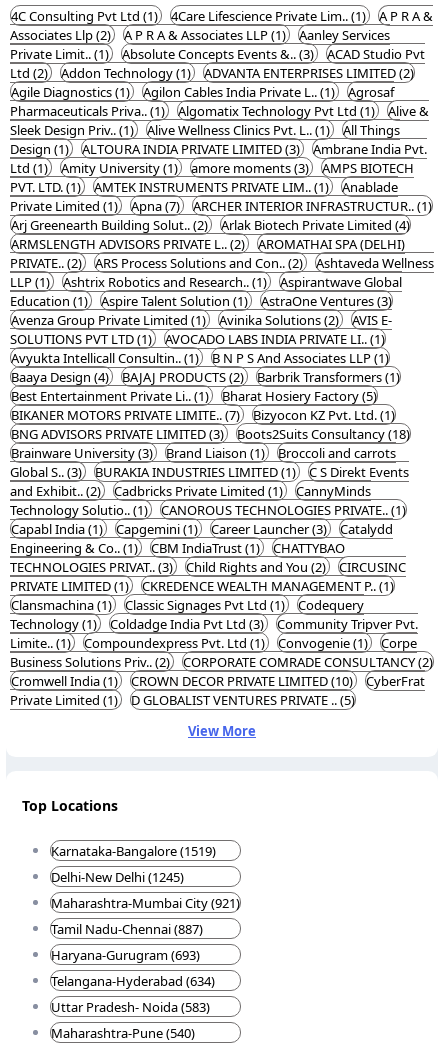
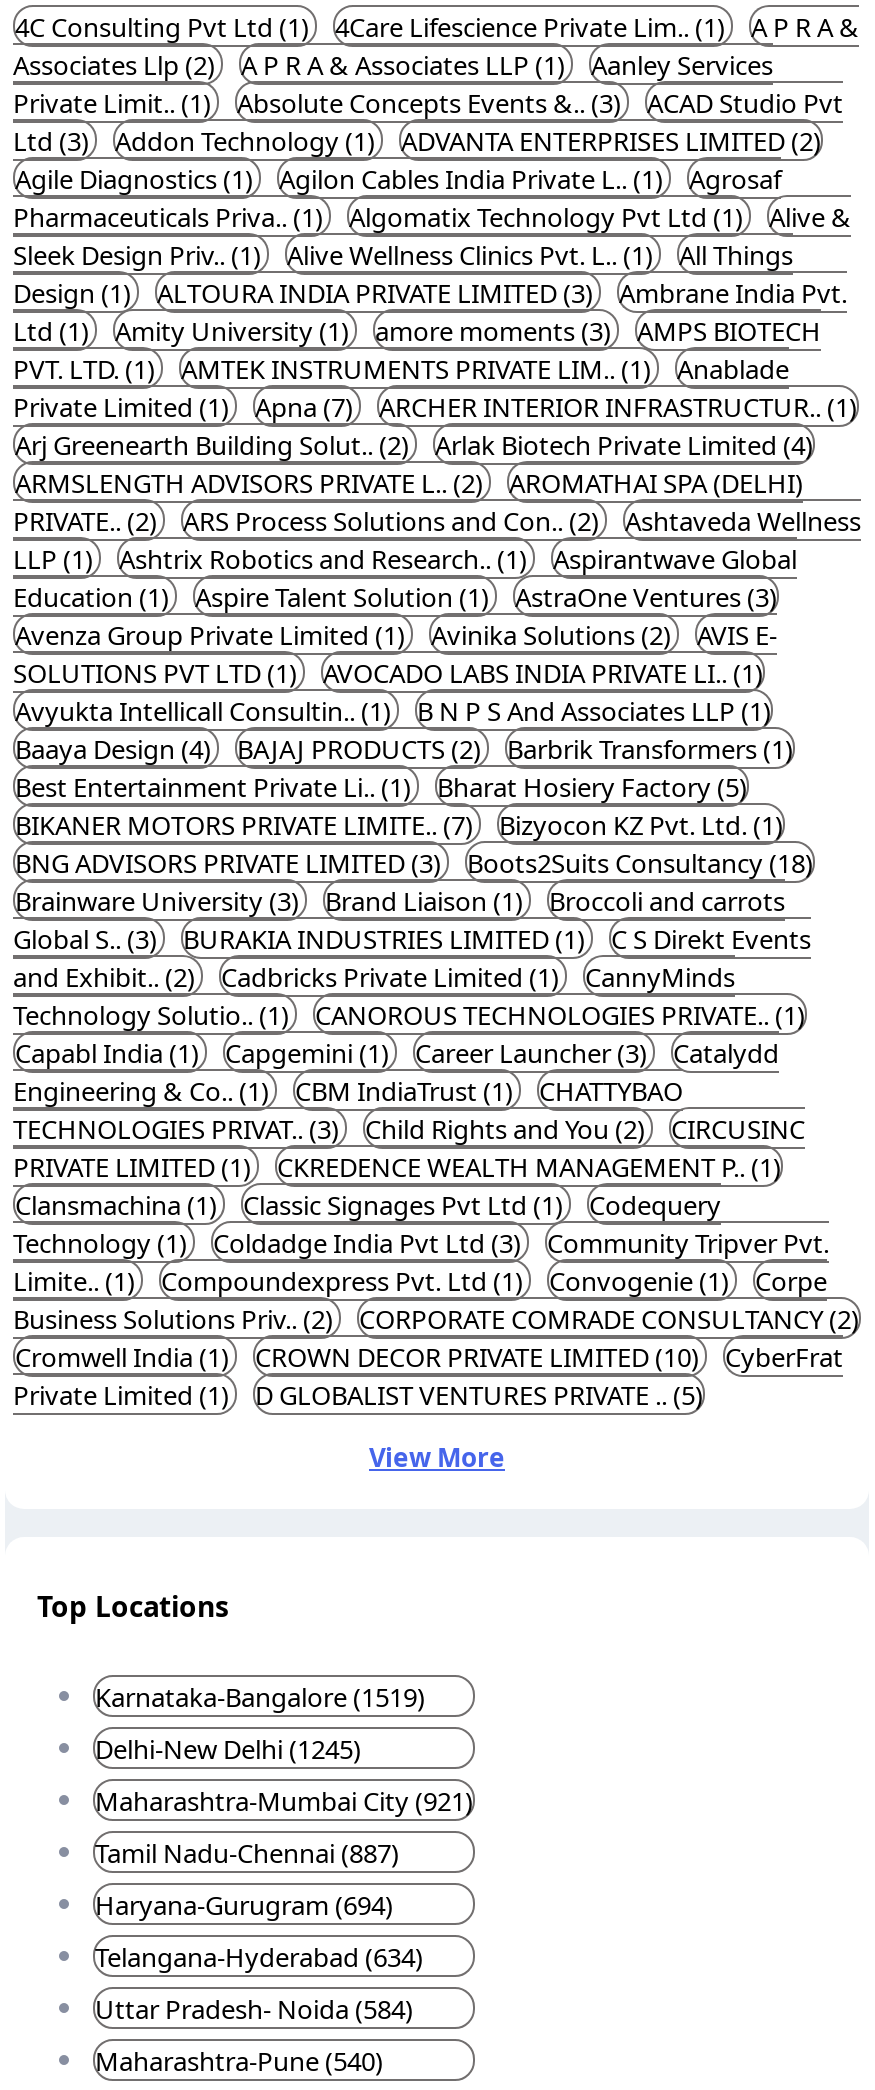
[10,64,414,82] Ltd (2) Addon Technology (1) ADVANTA ENTERPRISES LIMITED (2) -> [13,123,821,159] Ltd (3) Addon Technology (1) ADVANTA ENTERPRISES LIMITED (2)
[51,946,200,964] Haryana-Gurugram (693) -> [95,1888,393,1924] Haryana-Gurugram (694)
[51,998,210,1016] Uttar Pradesh- Noida (583) -> [95,1992,413,2028] Uttar Pradesh- Noida (584)

